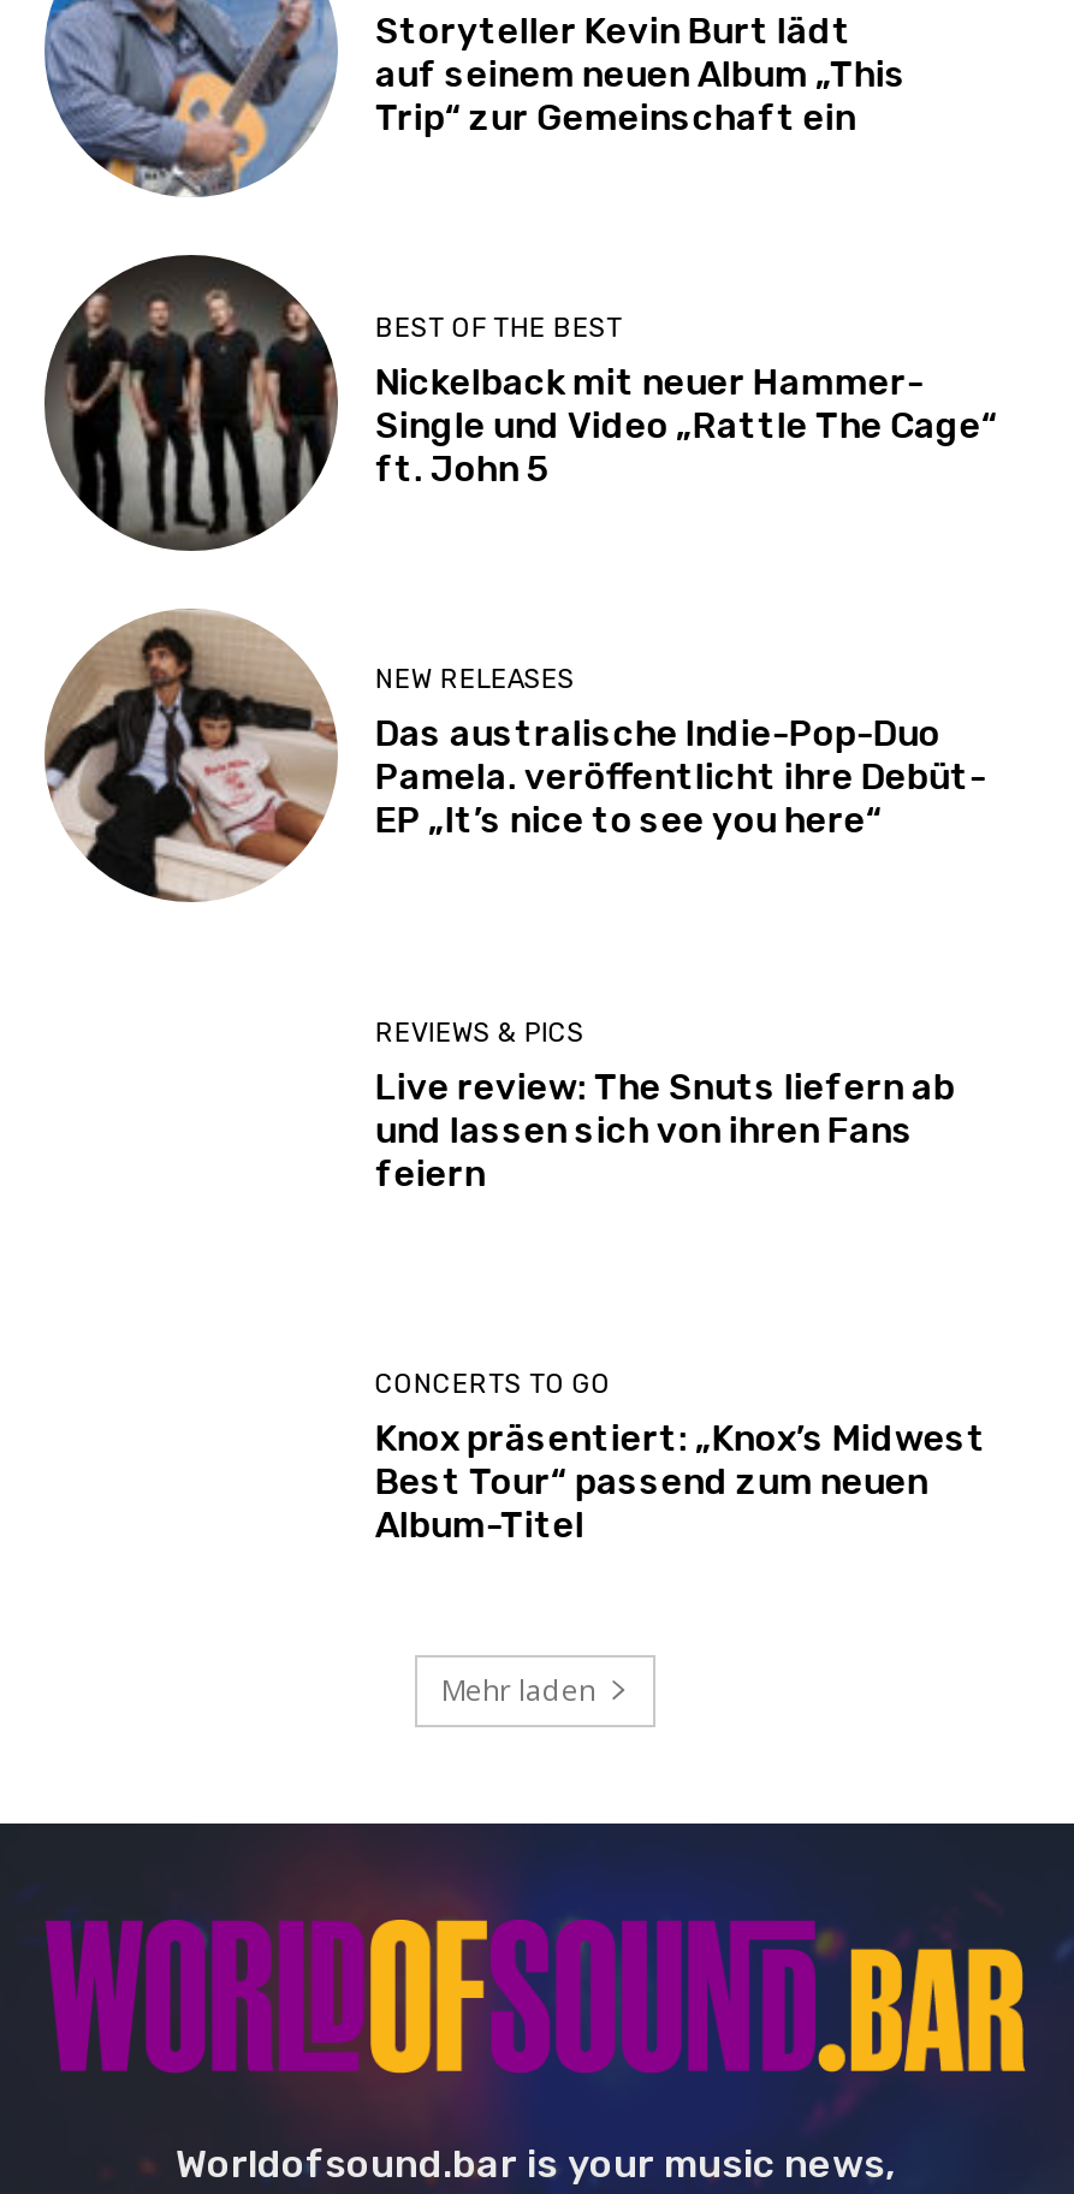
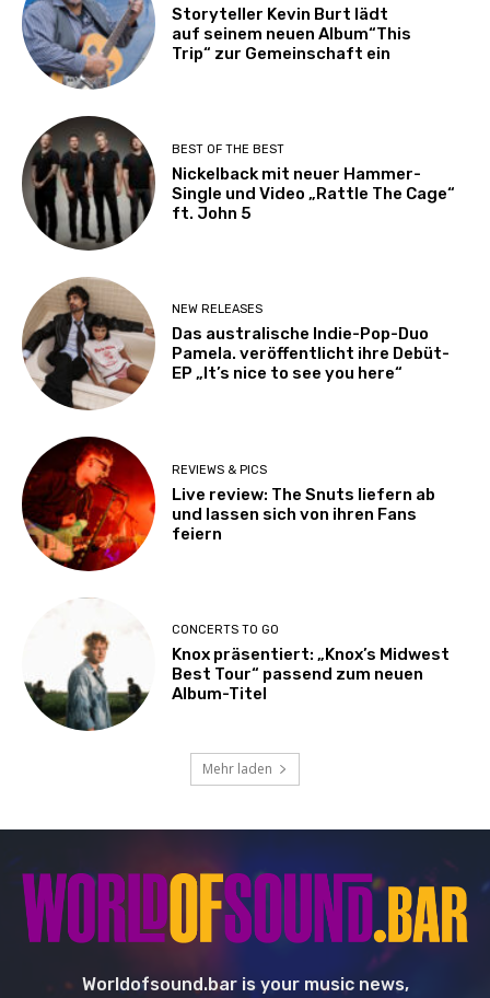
[375,52,907,96] auf seinem neuen Album „This -> [172,24,412,43] auf seinem neuen Album“This
none -> [21,436,156,572] [image]
none -> [24,630,150,732] [image]

